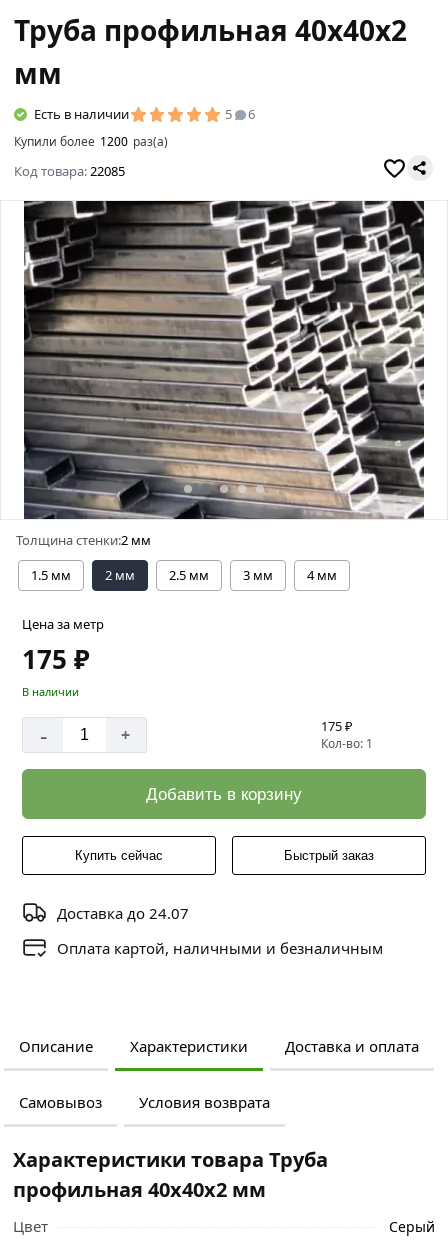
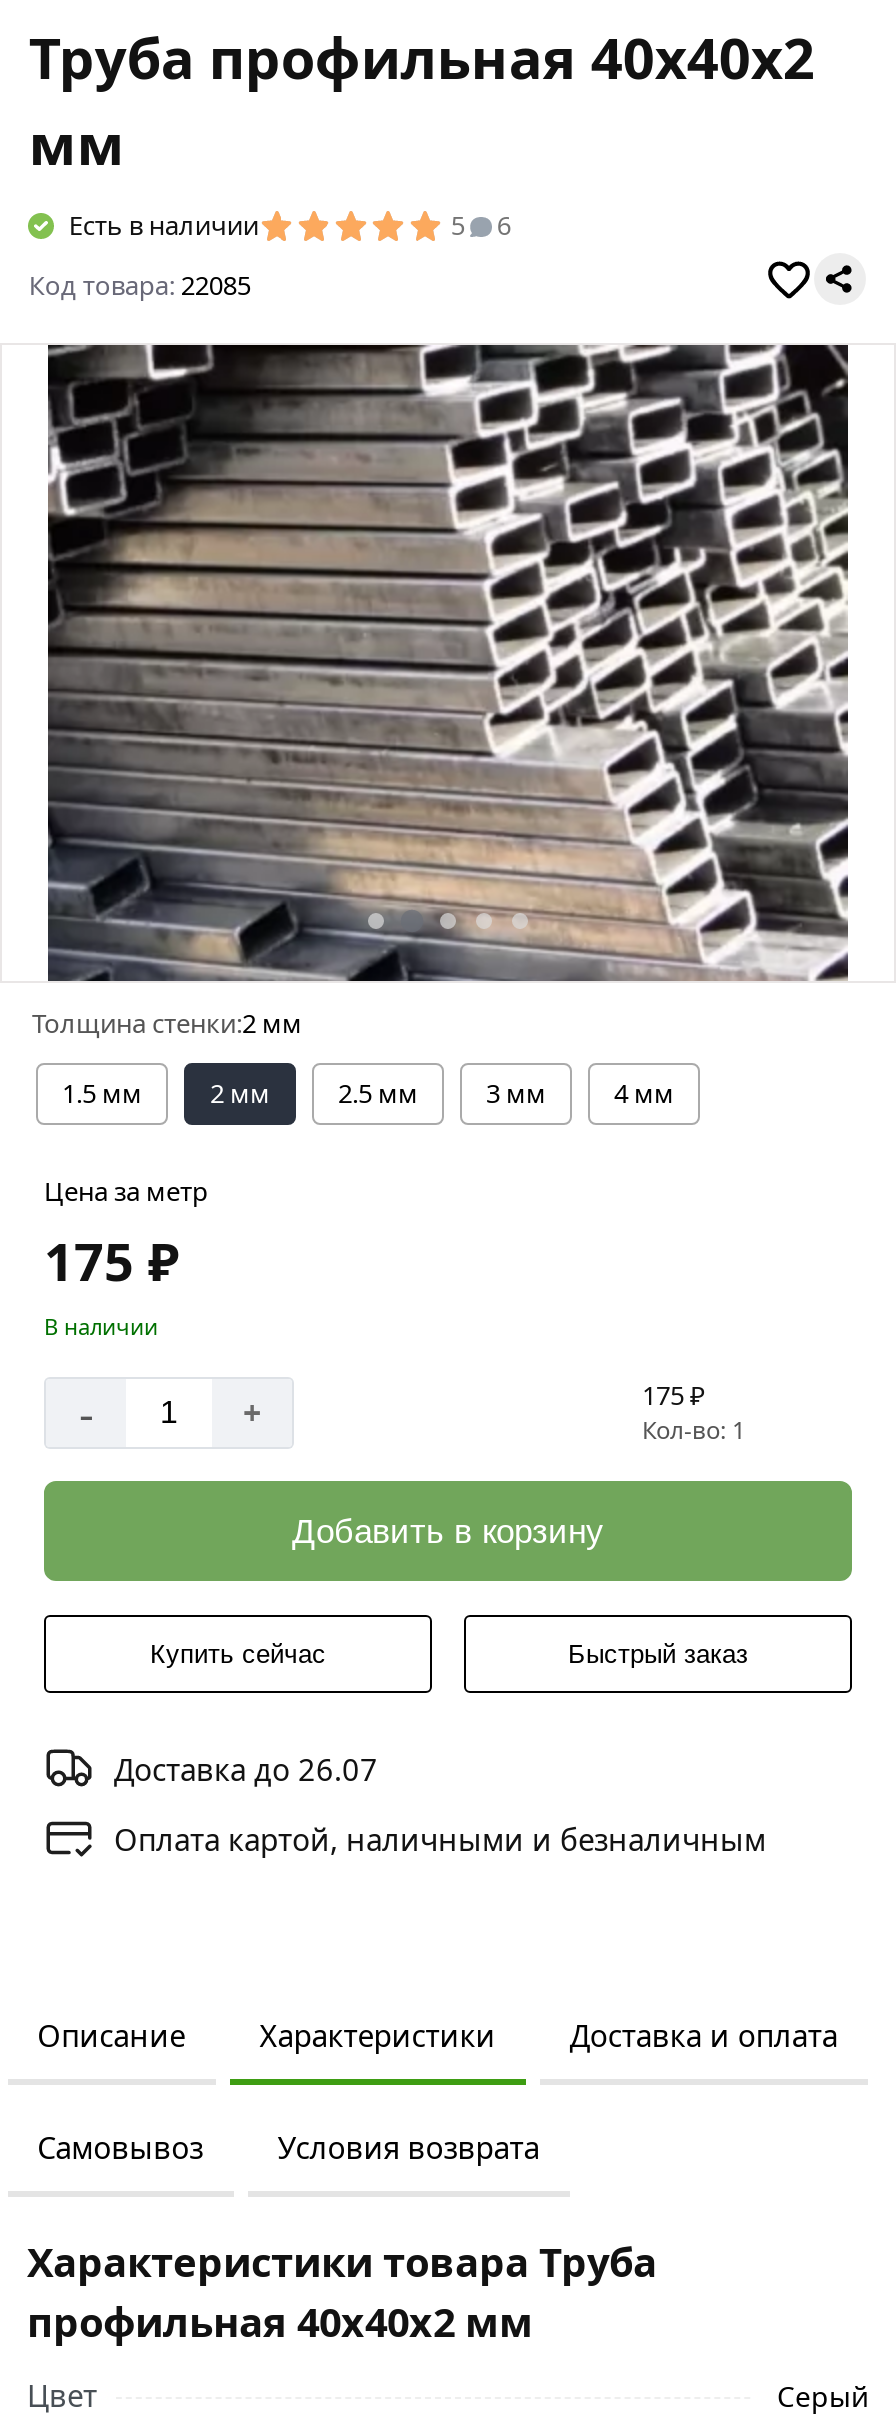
[14,133,168,150] Купили более 1200 раз(а) -> none
[57,902,189,922] Доставка до 24.07 -> [114,1748,378,1788] Доставка до 26.07

